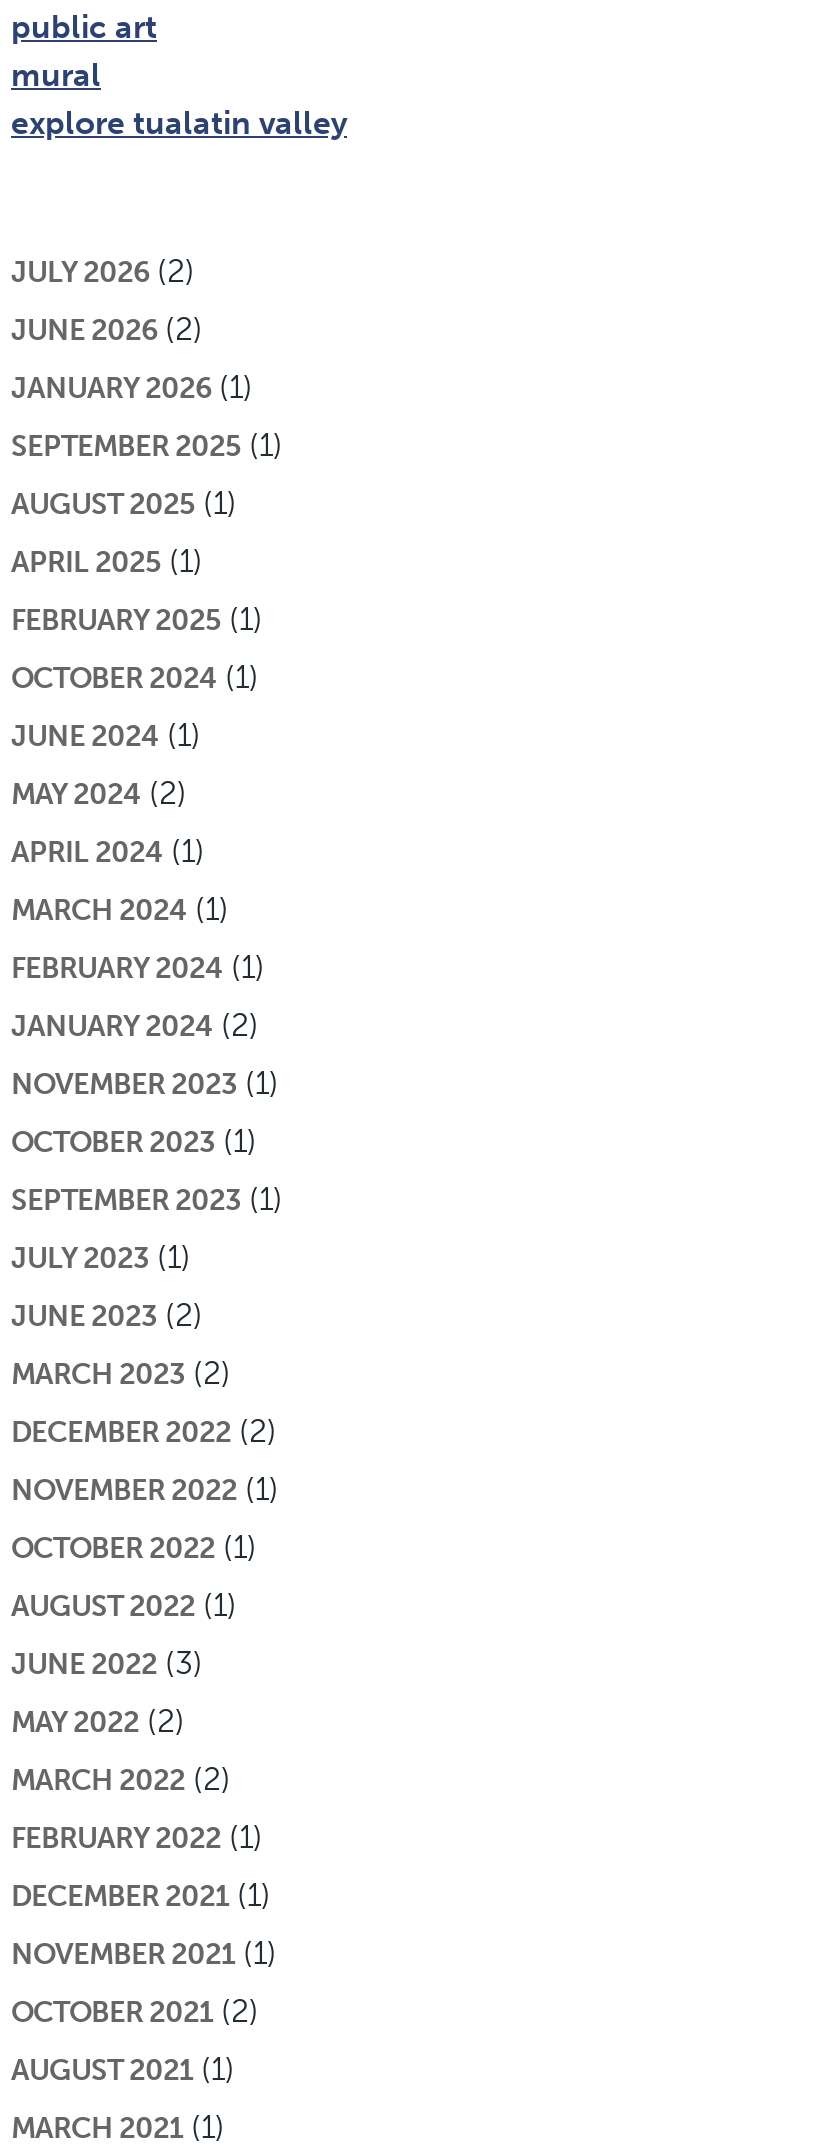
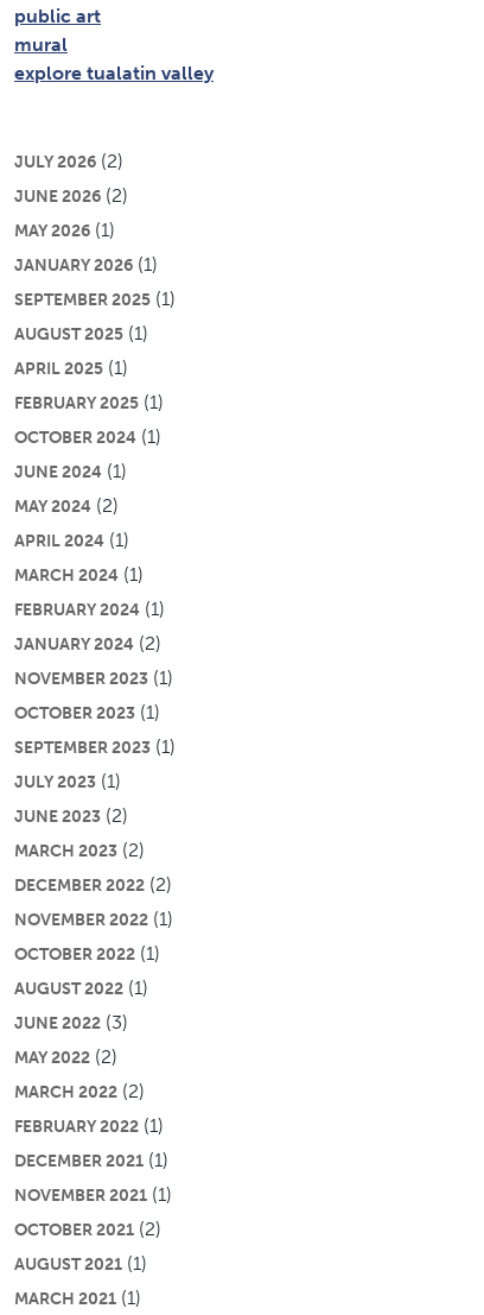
none -> [14,219,115,241] MAY 2026 (1)

